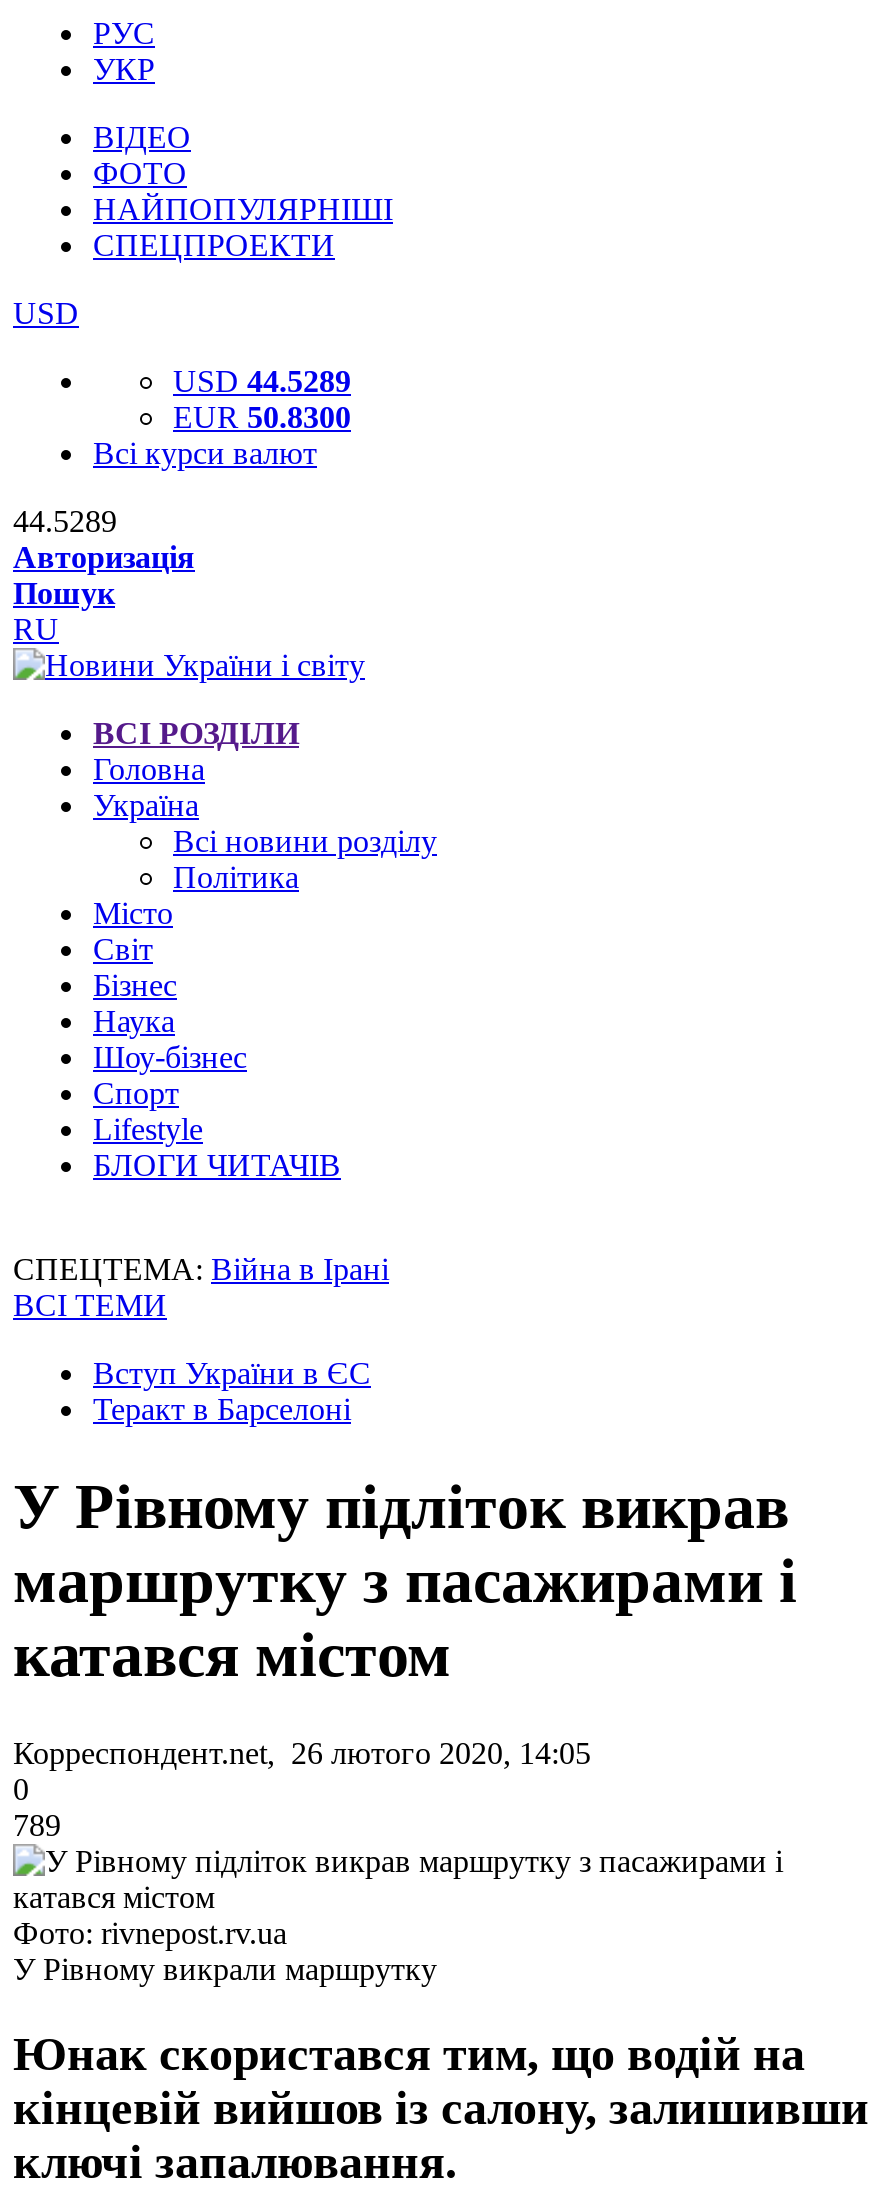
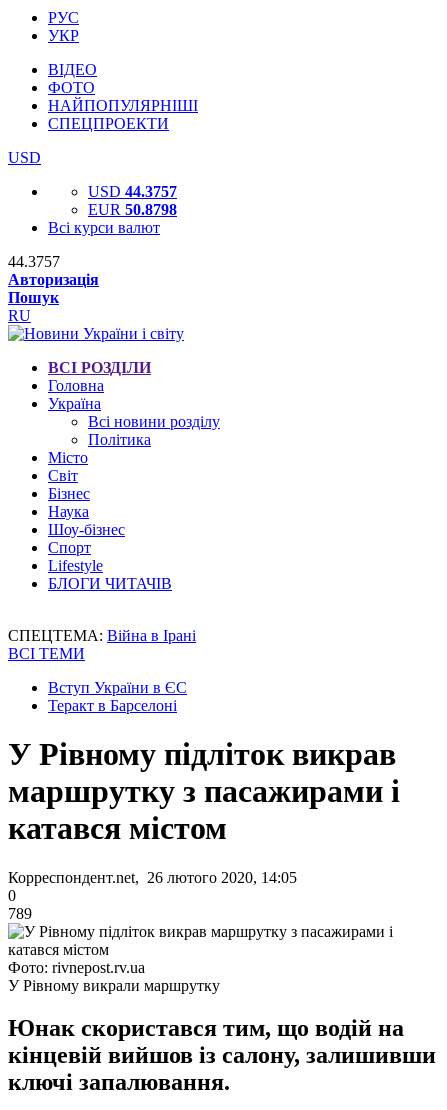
[173,364,351,398] USD 44.5289 -> [88,183,177,200] USD 44.3757
[173,400,351,434] EUR 50.8300 -> [88,201,177,218] EUR 50.8798
[13,504,117,538] 44.5289 -> [8,253,60,270] 44.3757

